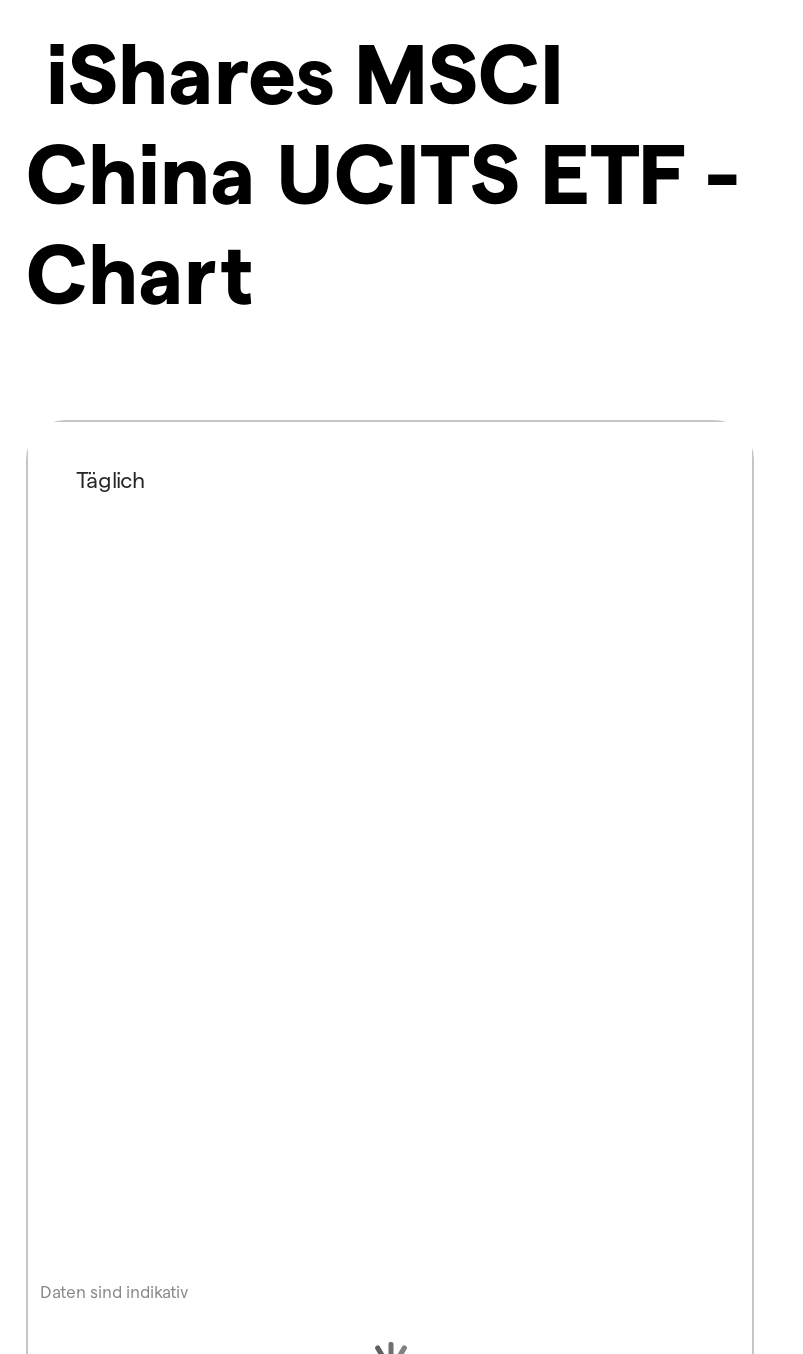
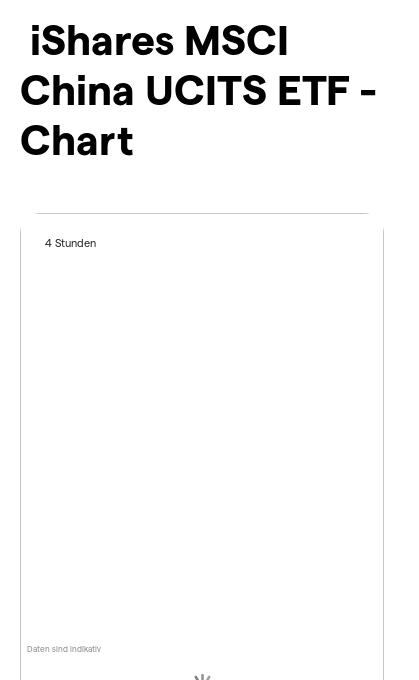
[76,467,144,493] Täglich -> [45,236,96,249] 4 Stunden

